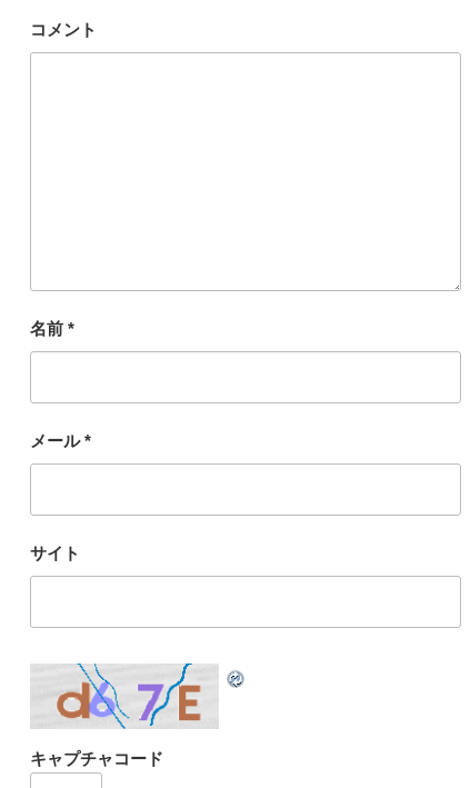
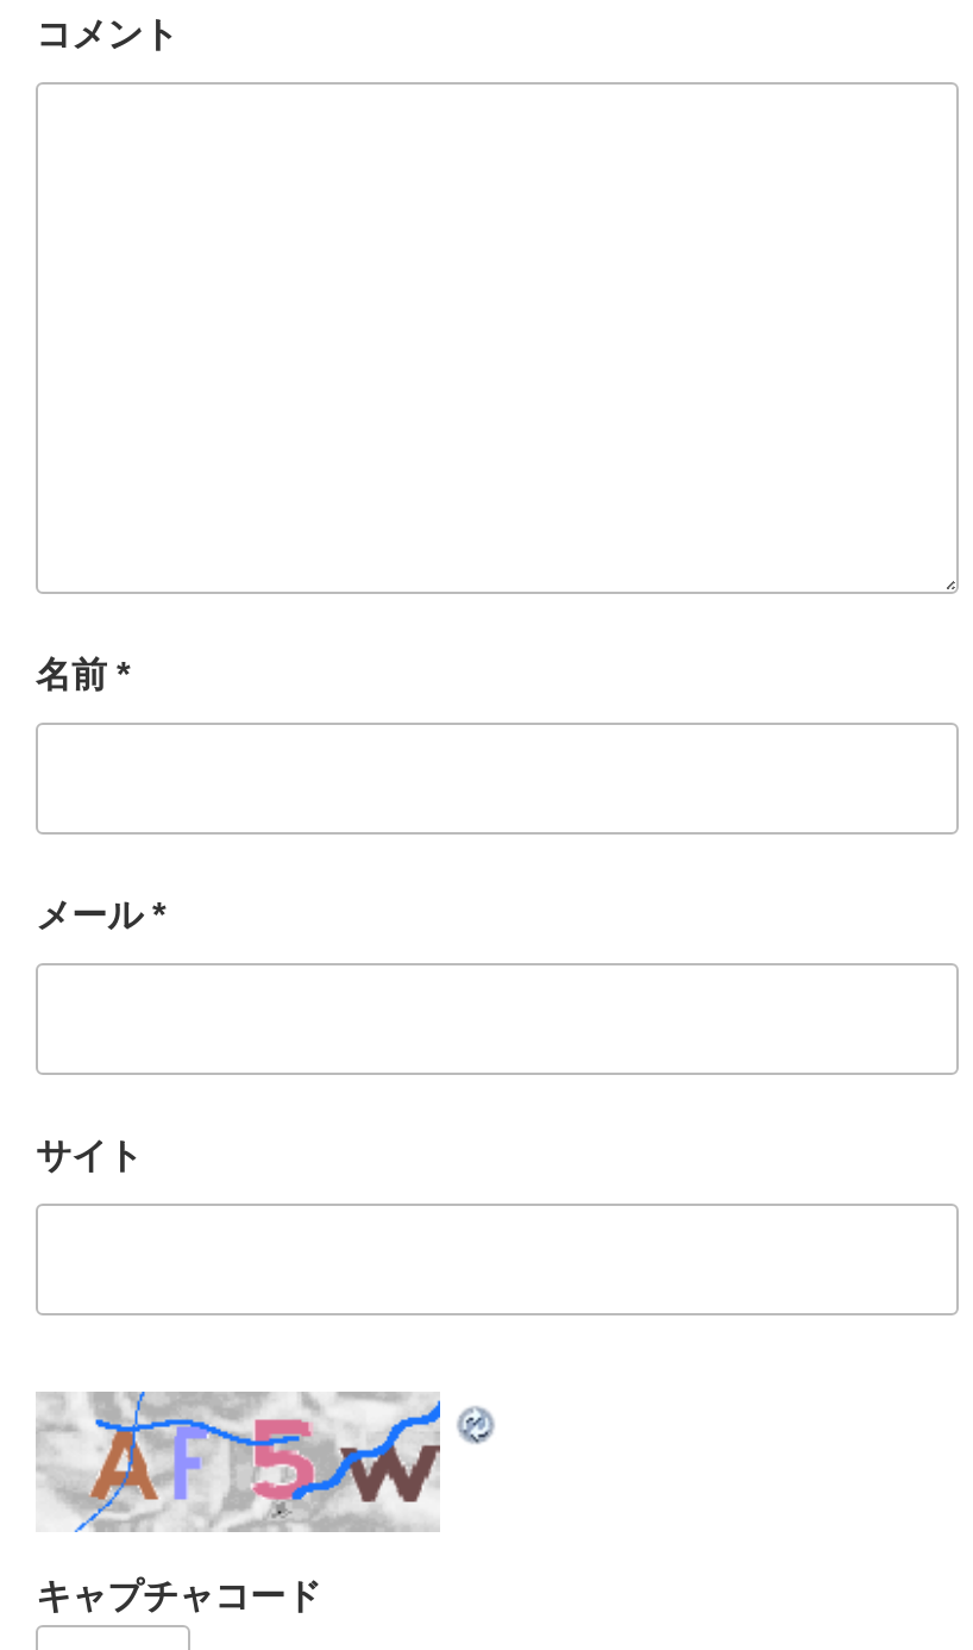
[31,662,219,729] [image] -> [38,1389,442,1535] [image]

